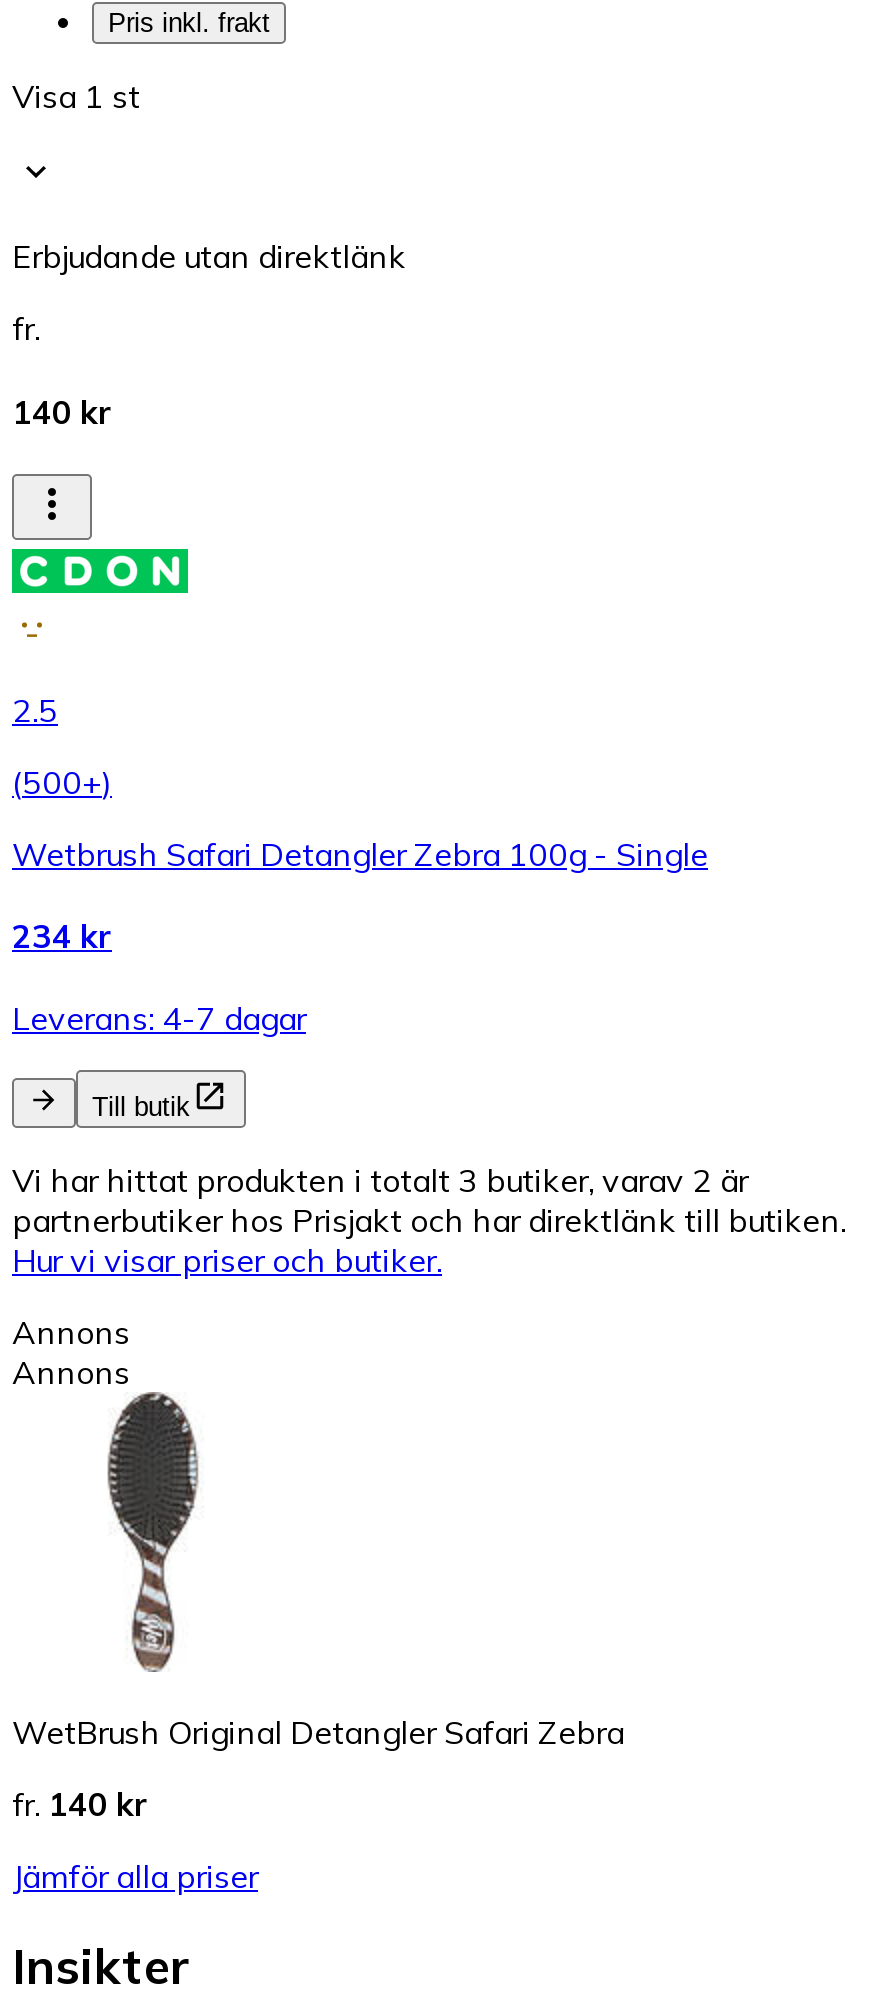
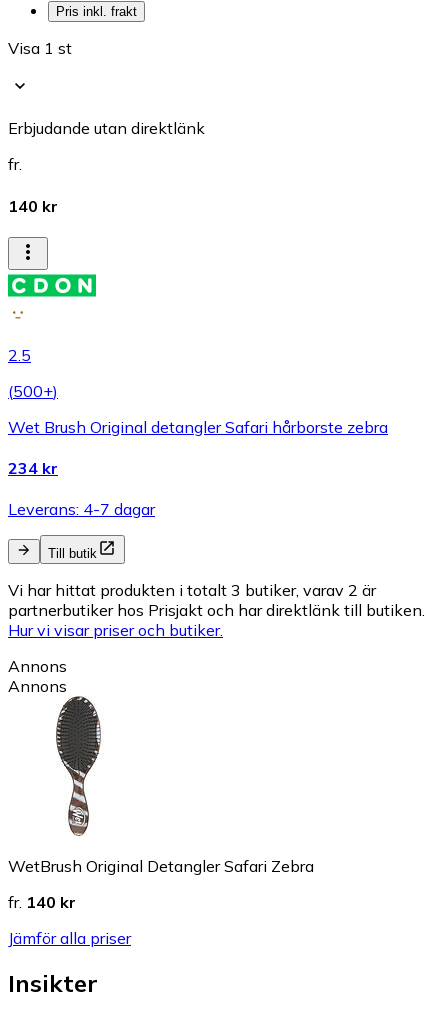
[12,834,708,874] Wetbrush Safari Detangler Zebra 100g - Single -> [8,417,388,437] Wet Brush Original detangler Safari hårborste zebra

